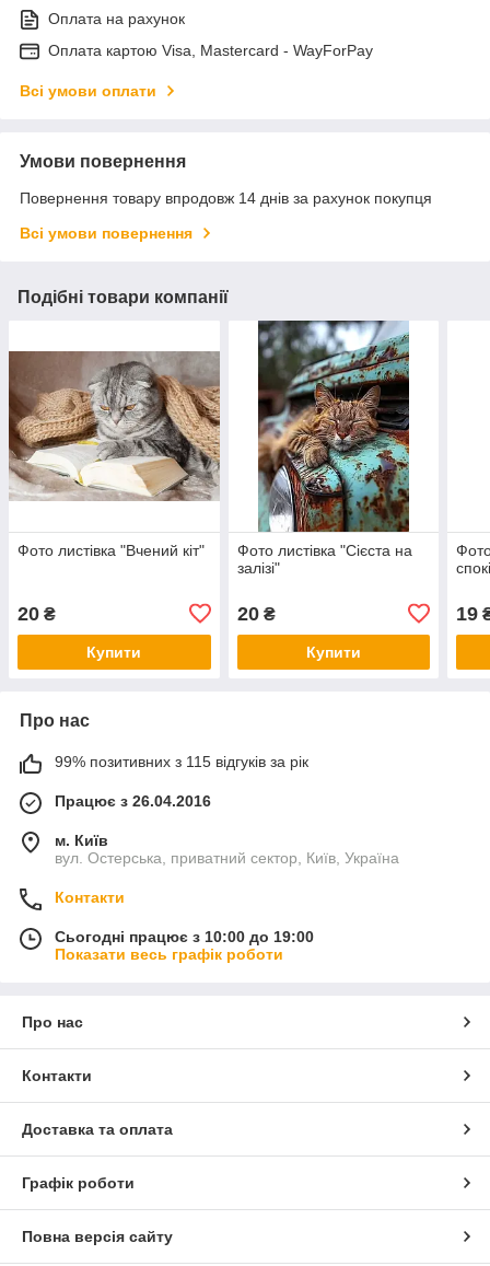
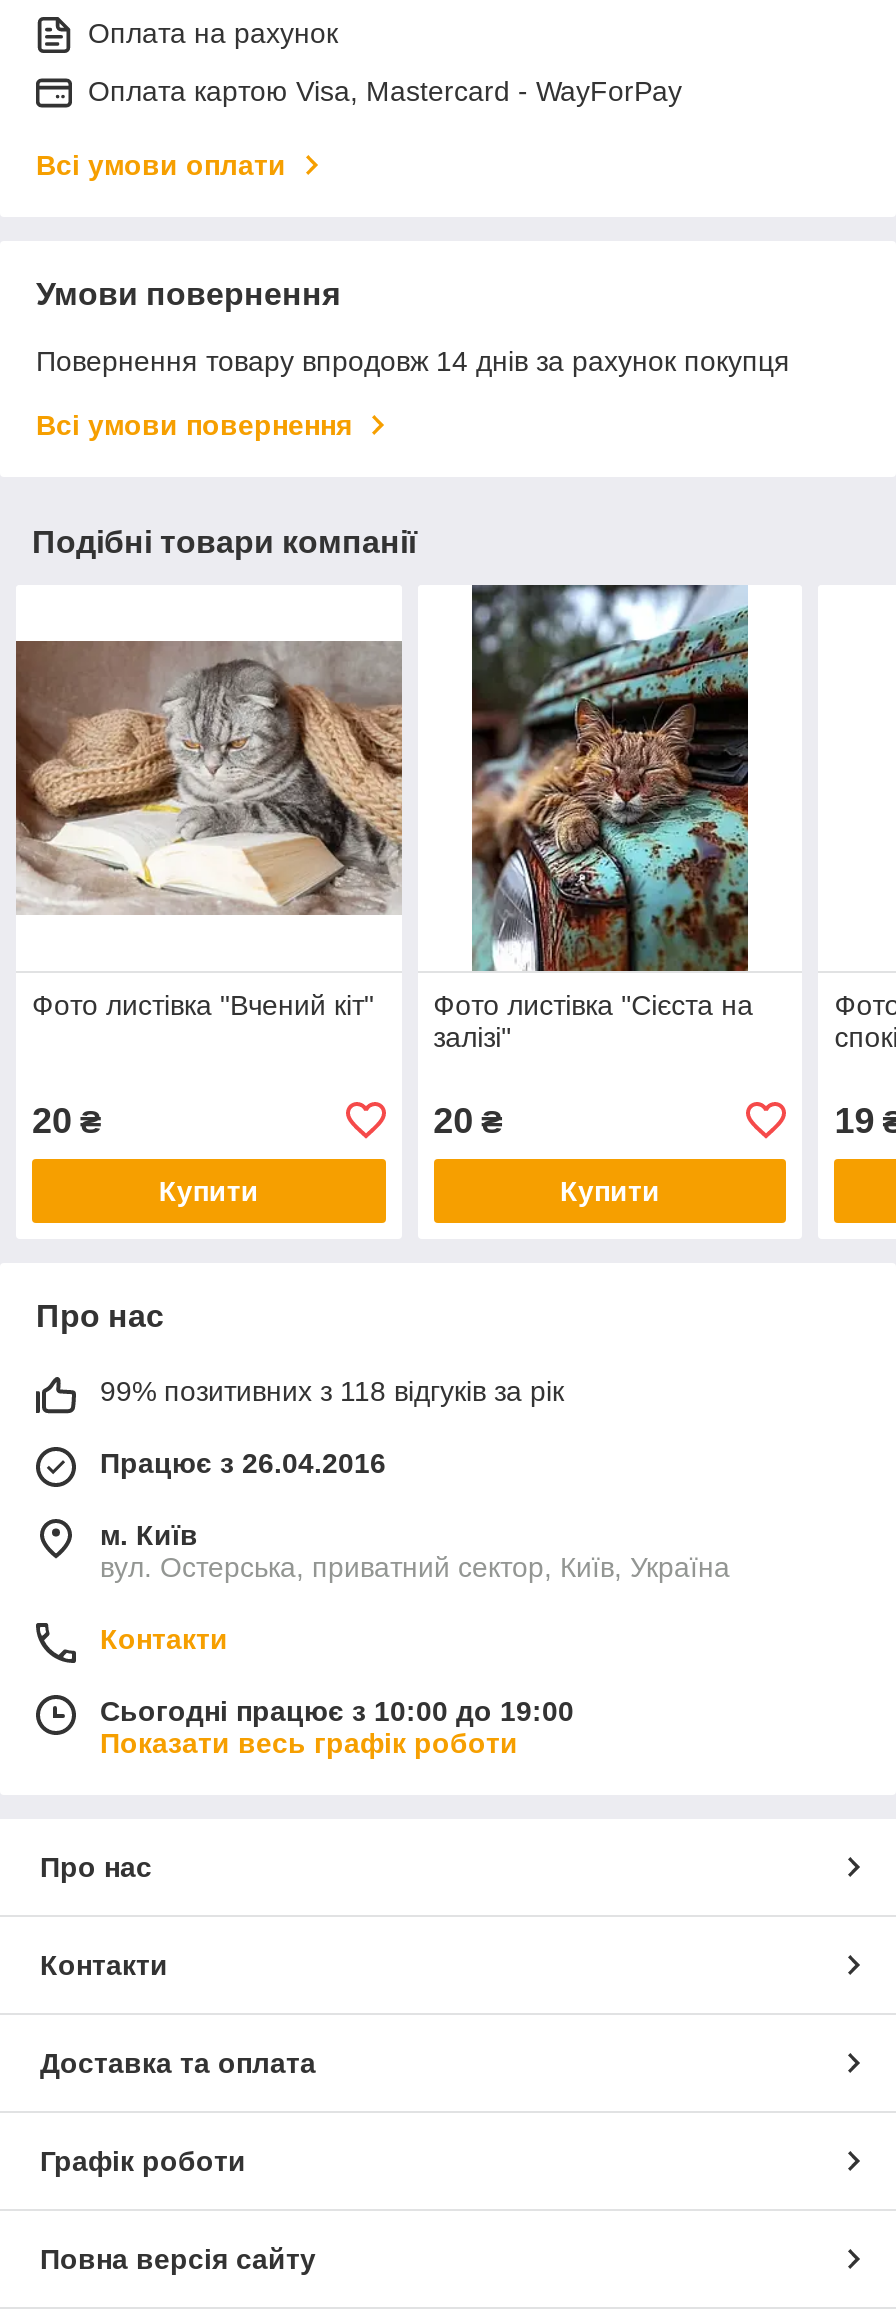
[55,753,308,770] 99% позитивних з 115 відгуків за рік -> [100,1375,564,1407] 99% позитивних з 118 відгуків за рік

